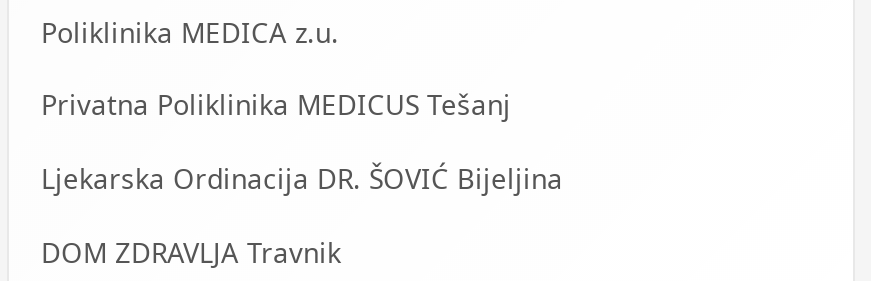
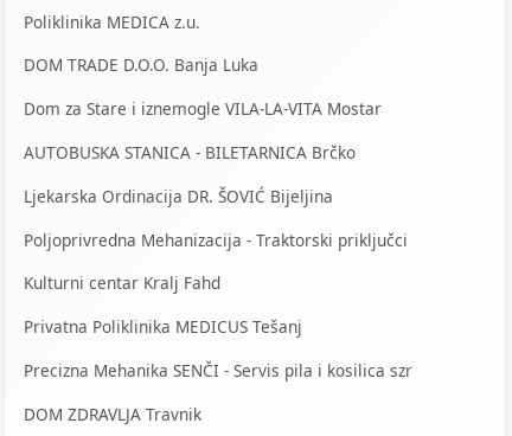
none -> [24,54,382,163] DOM TRADE D.O.O. Banja Luka | Dom za Stare i iznemogle VILA-LA-VITA Mostar | AUTOBUSKA STANICA - BILETARNICA Brčko
moved [41,86,511,124] -> [24,315,302,338]: Privatna Poliklinika MEDICUS Tešanj
none -> [24,228,412,381] Poljoprivredna Mehanizacija - Traktorski priključci | Kulturni centar Kralj Fahd | Precizna Mehanika SENČI - Servis pila i kosilica szr

